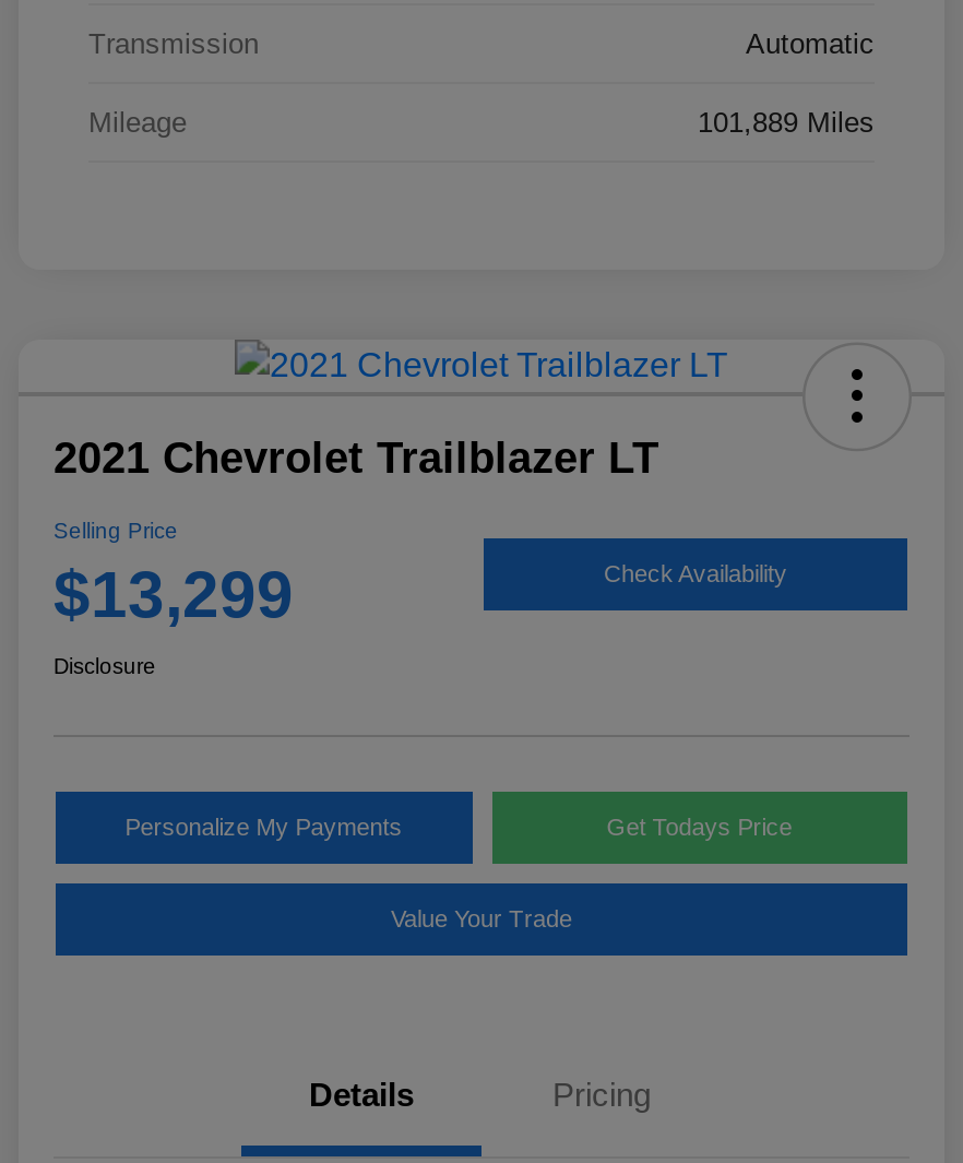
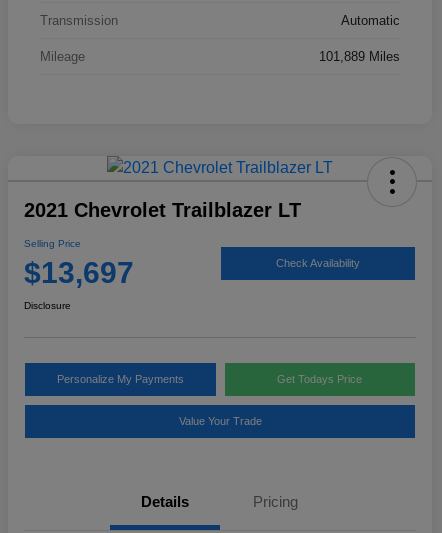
[53,558,294,631] $13,299 -> [24,256,134,289] $13,697

